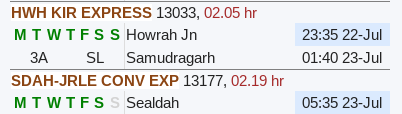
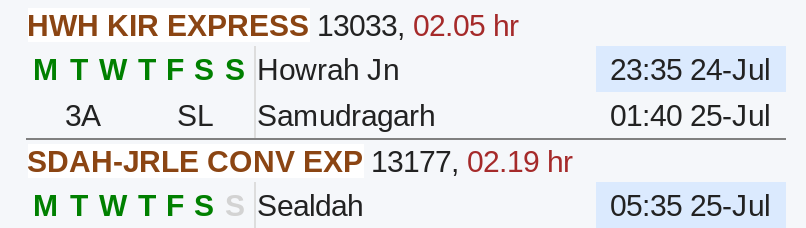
[302,25,382,42] 23:35 22-Jul -> [610,51,770,85] 23:35 24-Jul
[302,48,382,65] 01:40 23-Jul -> [610,97,770,131] 01:40 25-Jul
[302,93,382,110] 05:35 23-Jul -> [610,187,770,221] 05:35 25-Jul

